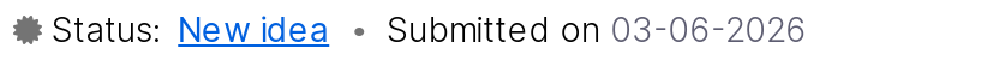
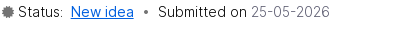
[42,8,807,48] Status: New idea Submitted on 03-06-2026 -> [14,3,330,20] Status: New idea Submitted on 25-05-2026

